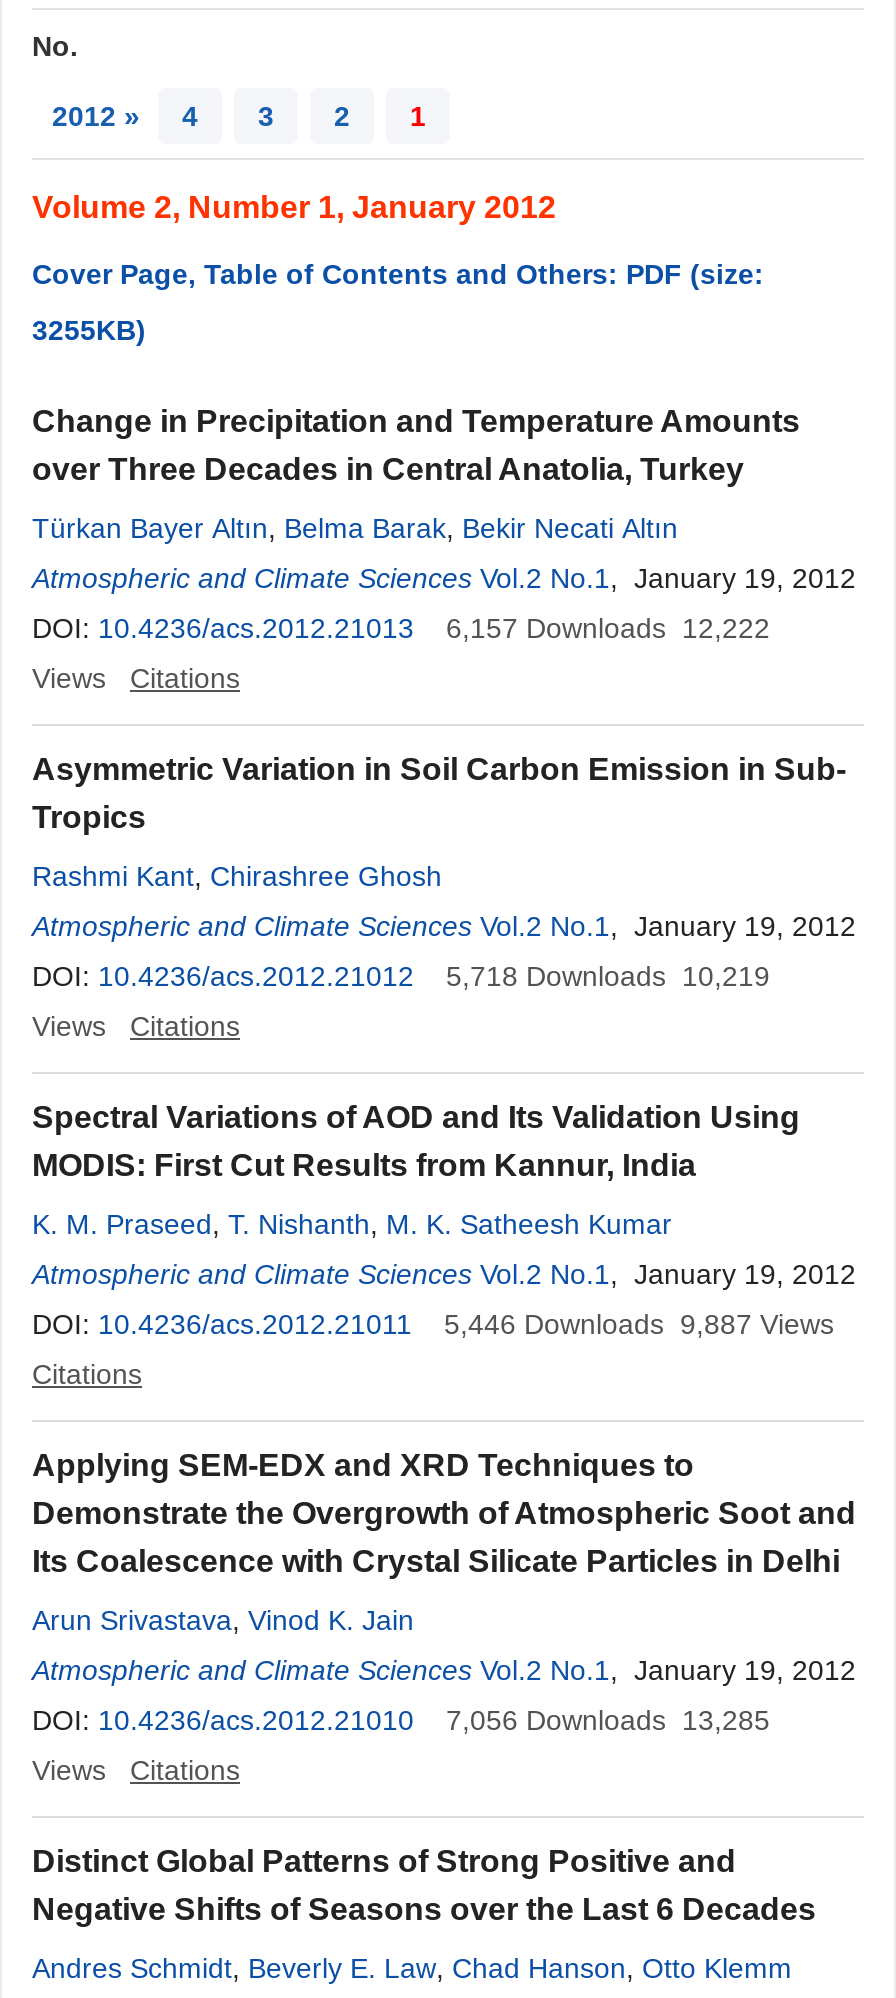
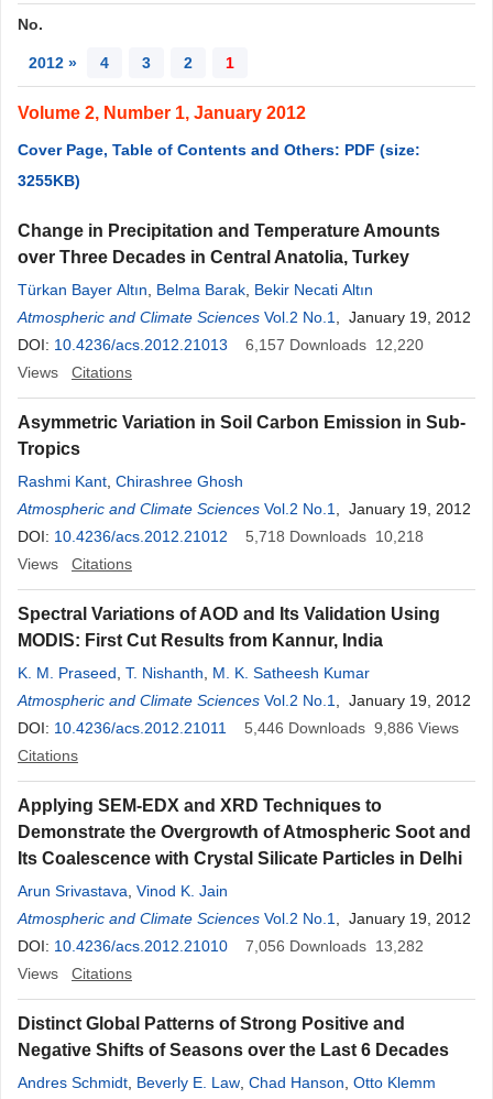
[32,612,770,644] DOI: 10.4236/acs.2012.21013 6,157 Downloads 12,222 -> [18,336,424,353] DOI: 10.4236/acs.2012.21013 6,157 Downloads 12,220
[32,960,770,992] DOI: 10.4236/acs.2012.21012 5,718 Downloads 10,219 -> [18,527,424,545] DOI: 10.4236/acs.2012.21012 5,718 Downloads 10,218
[444,1308,834,1340] 5,446 Downloads 9,887 Views -> [244,719,459,737] 5,446 Downloads 9,886 Views
[32,1704,770,1736] DOI: 10.4236/acs.2012.21010 7,056 Downloads 13,285 -> [18,937,424,955] DOI: 10.4236/acs.2012.21010 7,056 Downloads 13,282

